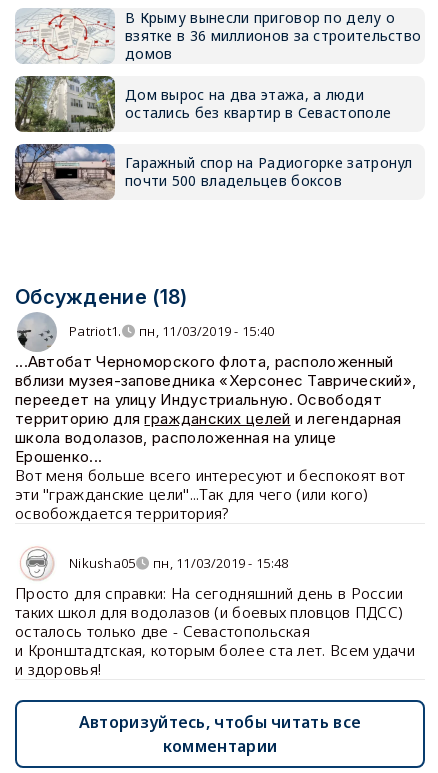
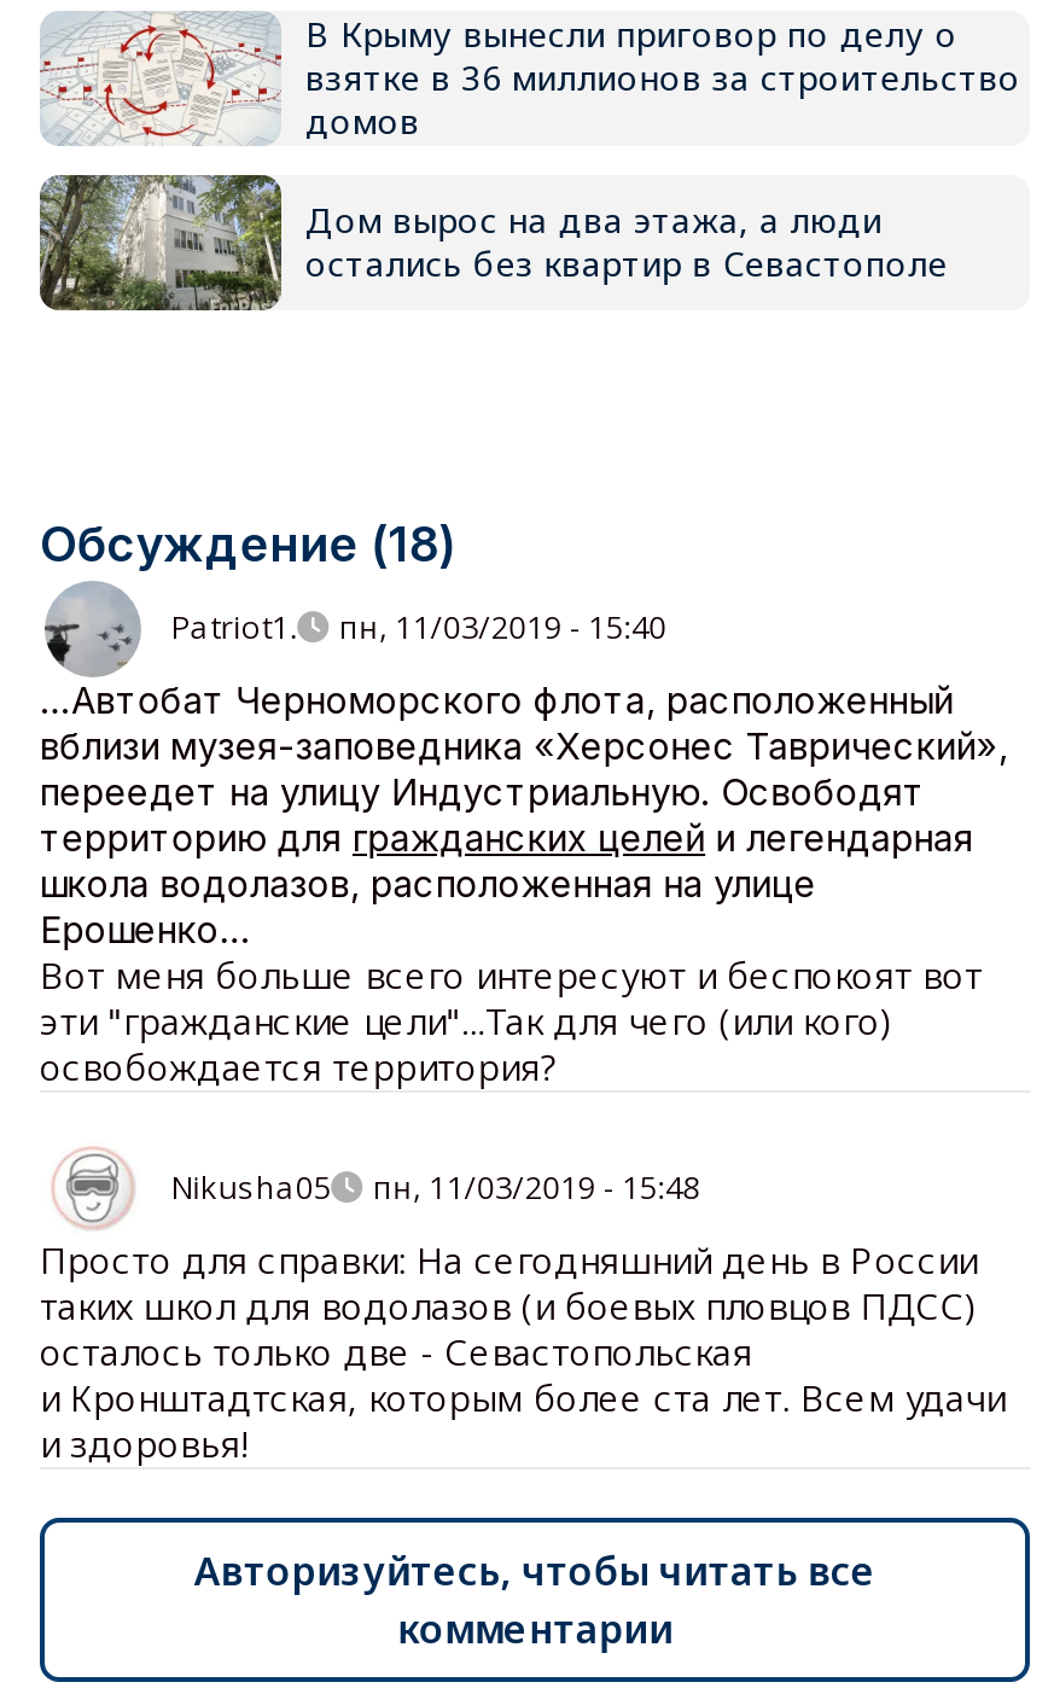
[14,143,413,201] [image] | Гаражный спор на Радиогорке затронул | почти 500 владельцев боксов -> none

